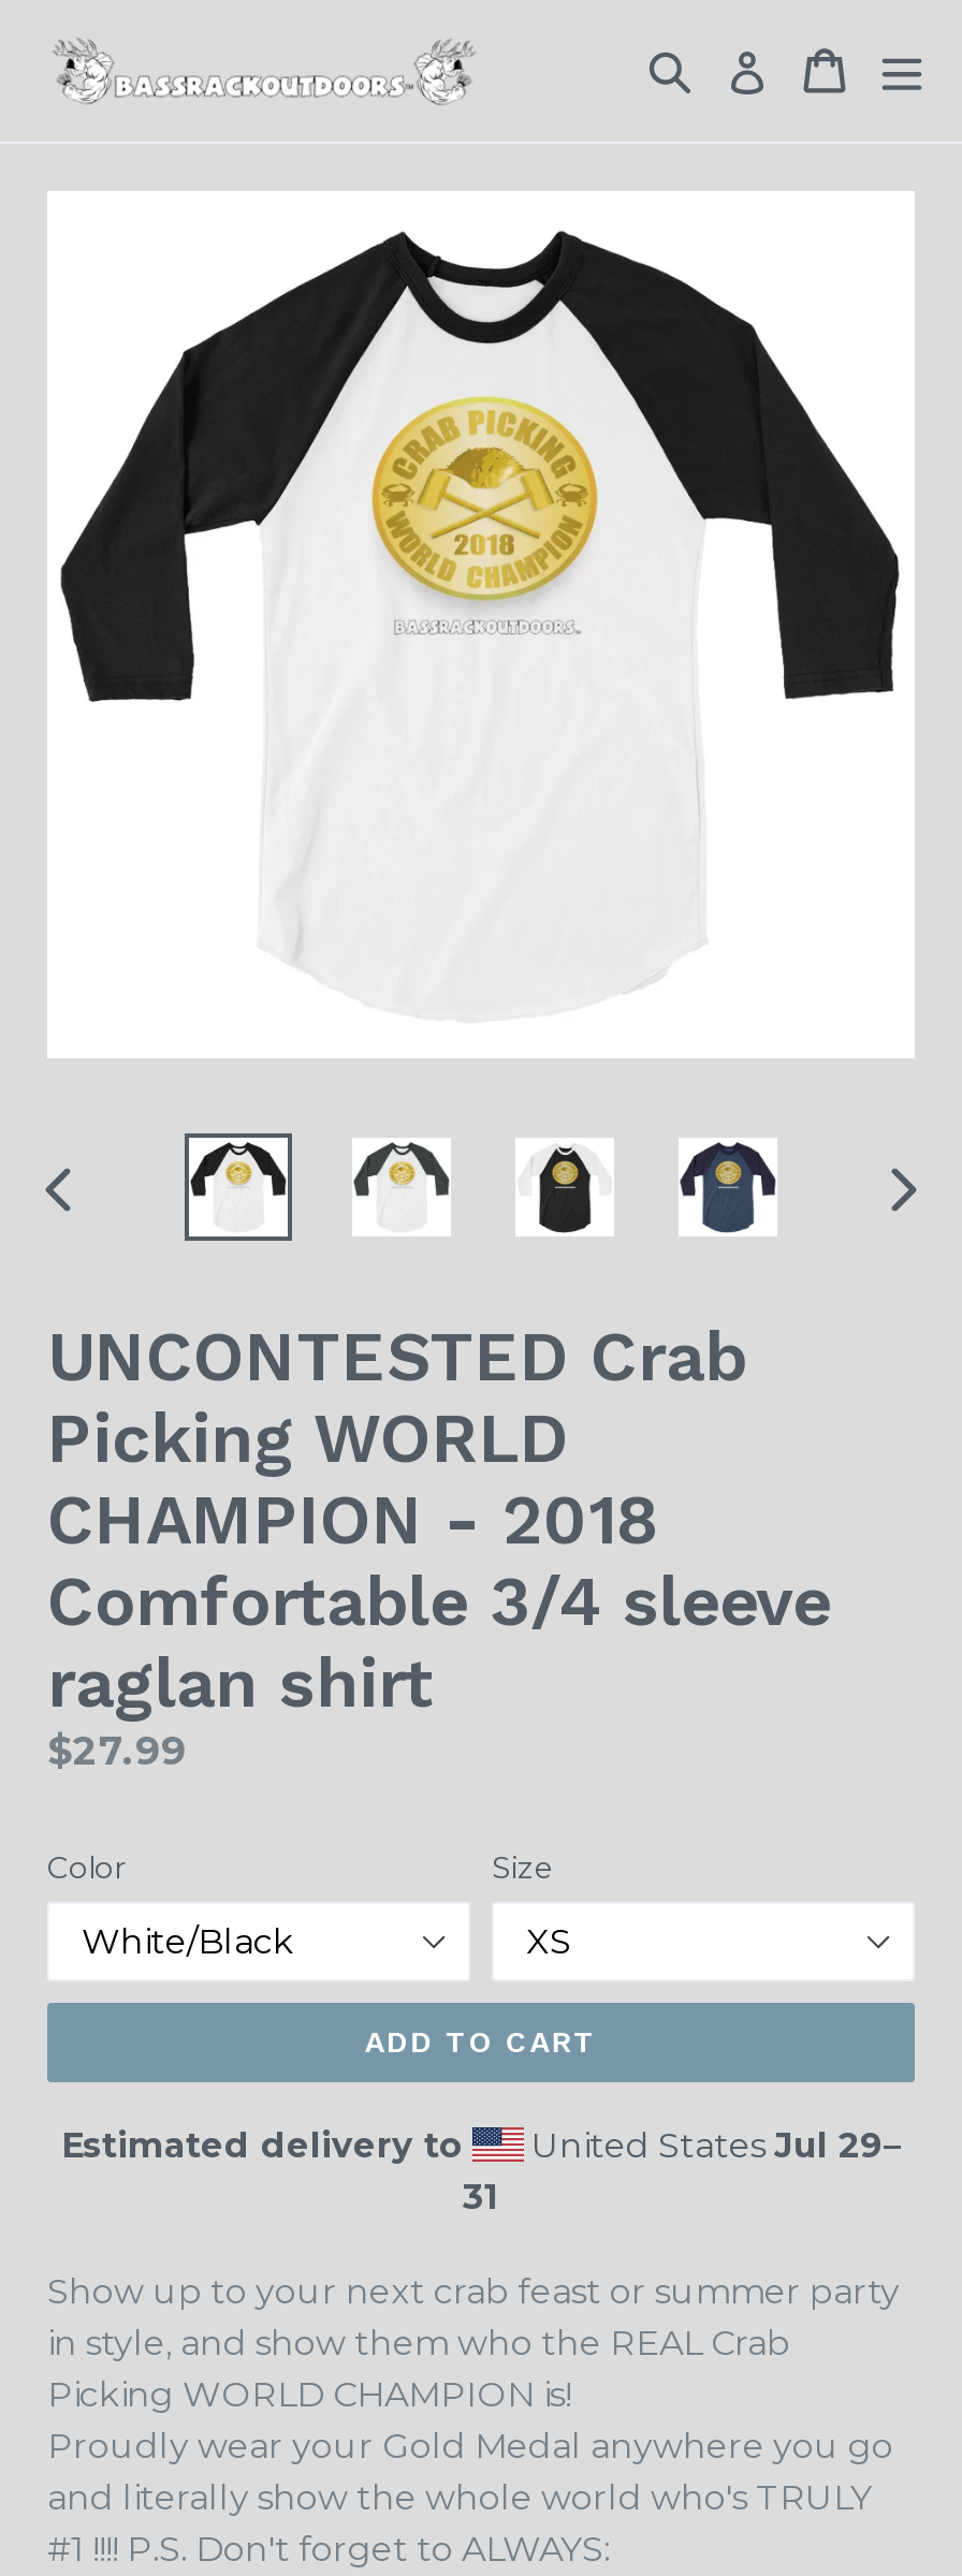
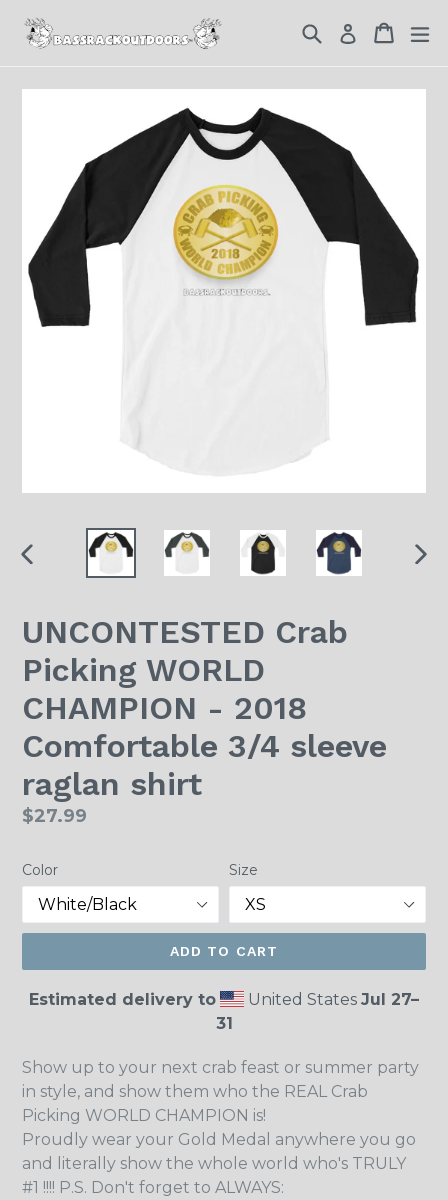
[523,2125,901,2166] United States Jul 29– -> [244,990,419,1009] United States Jul 27–

